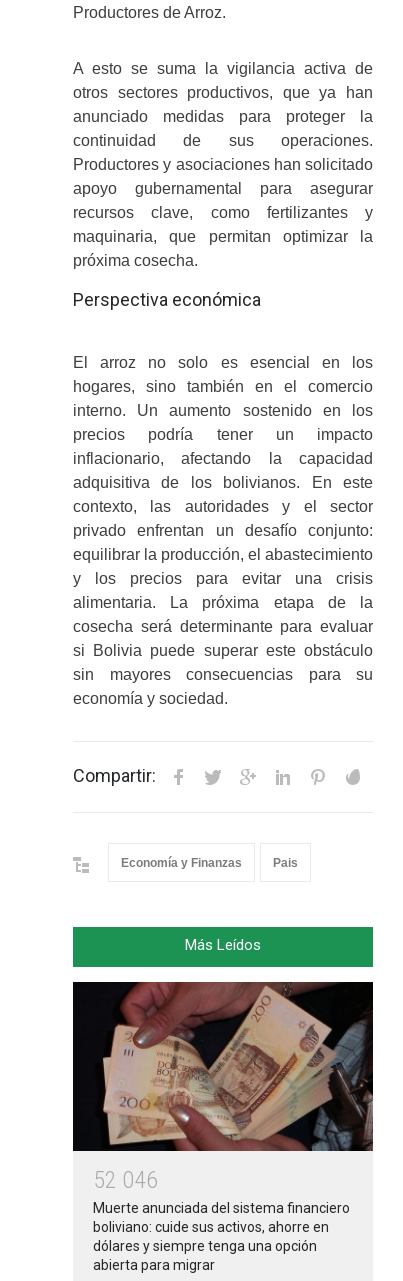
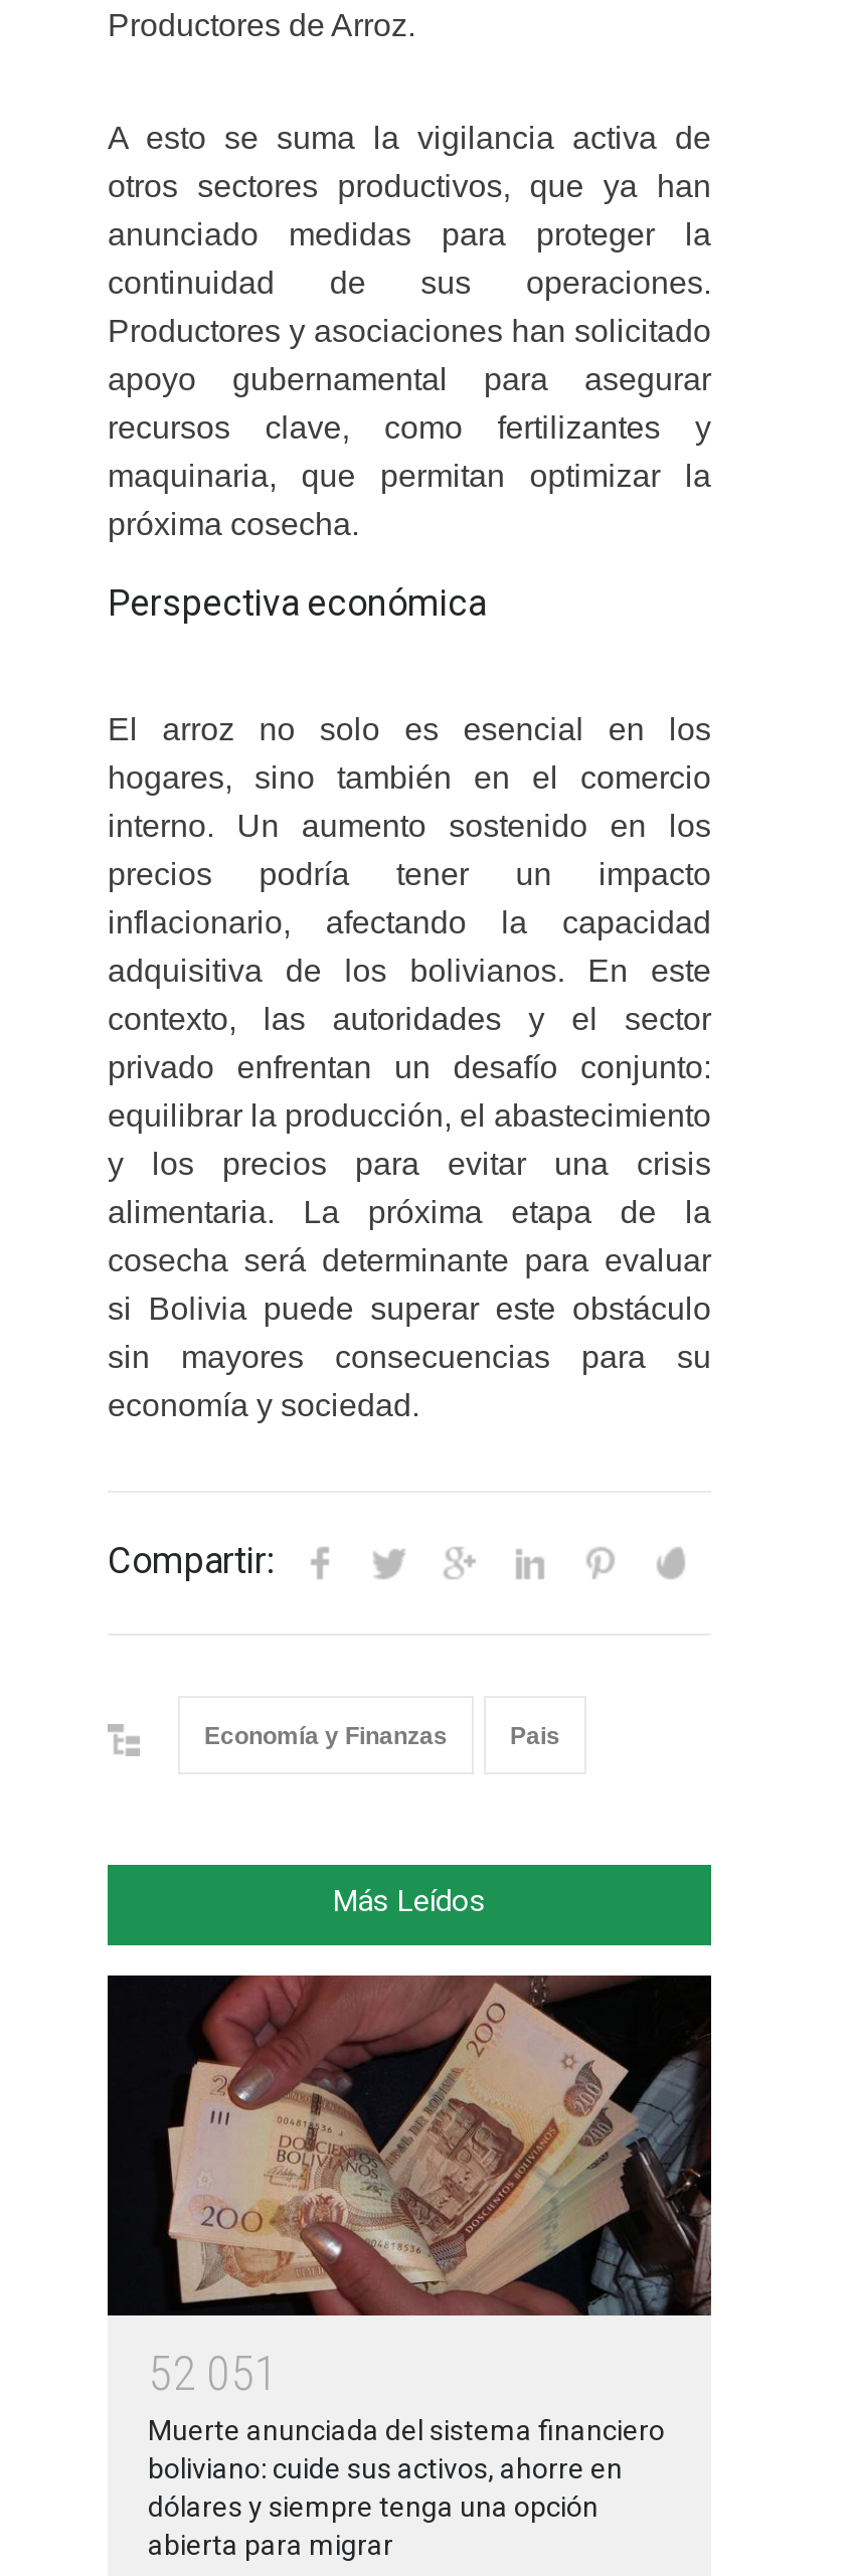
[93,1165,158,1193] 52 046 -> [148,2345,279,2401] 52 051

